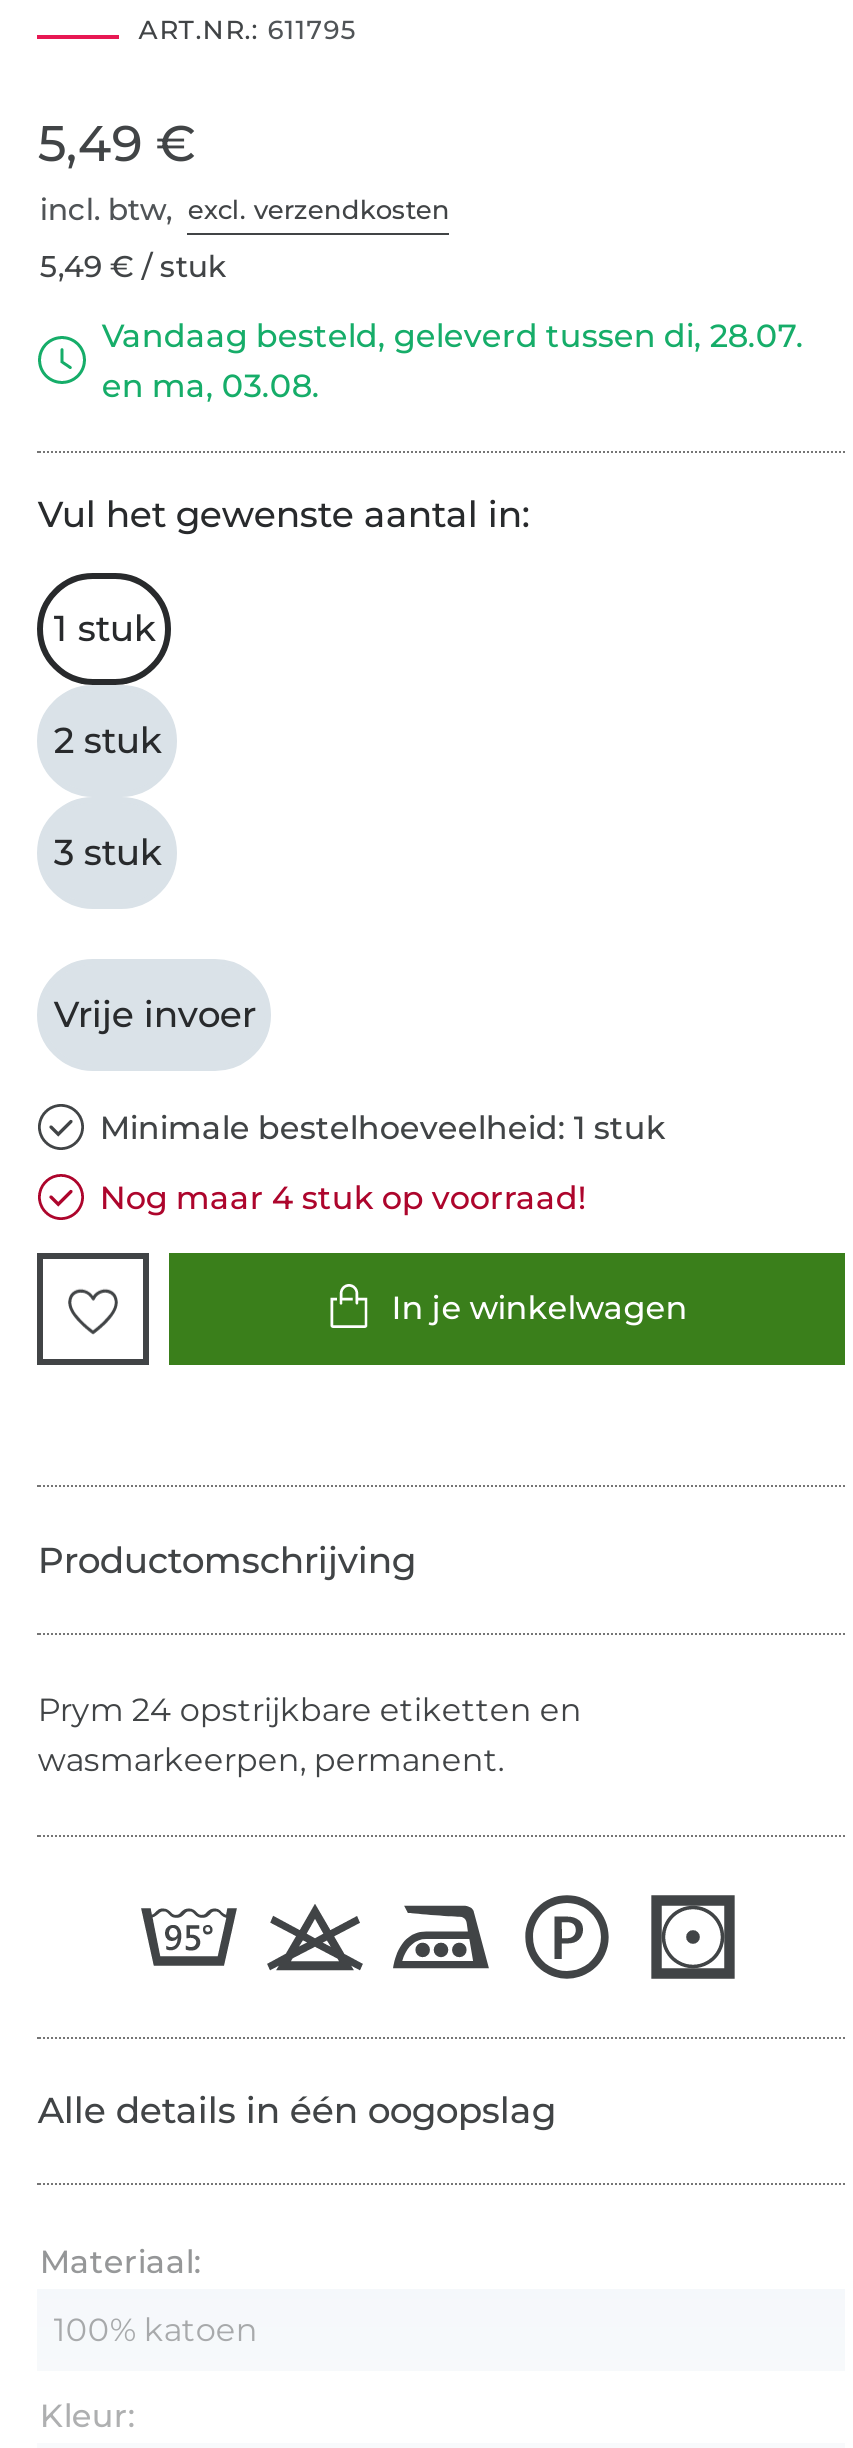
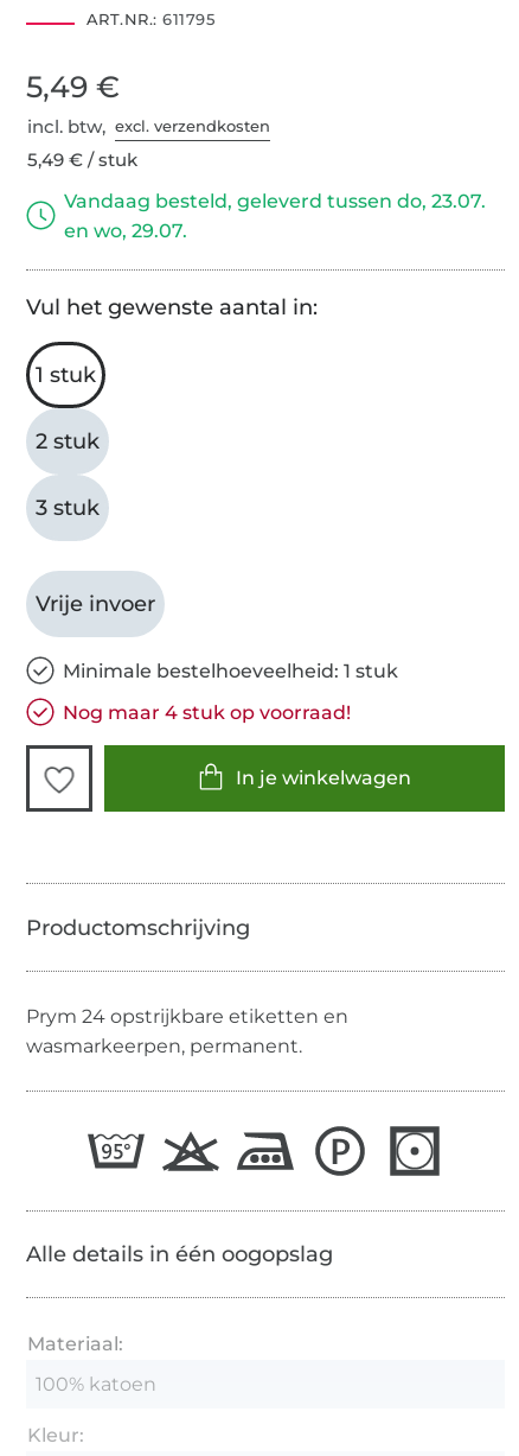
[102,316,804,354] Vandaag besteld, geleverd tussen di, 28.07. -> [64,190,486,212] Vandaag besteld, geleverd tussen do, 23.07.
[102,366,320,404] en ma, 03.08. -> [64,219,188,242] en wo, 29.07.

